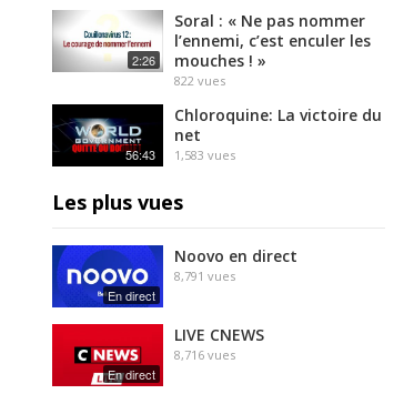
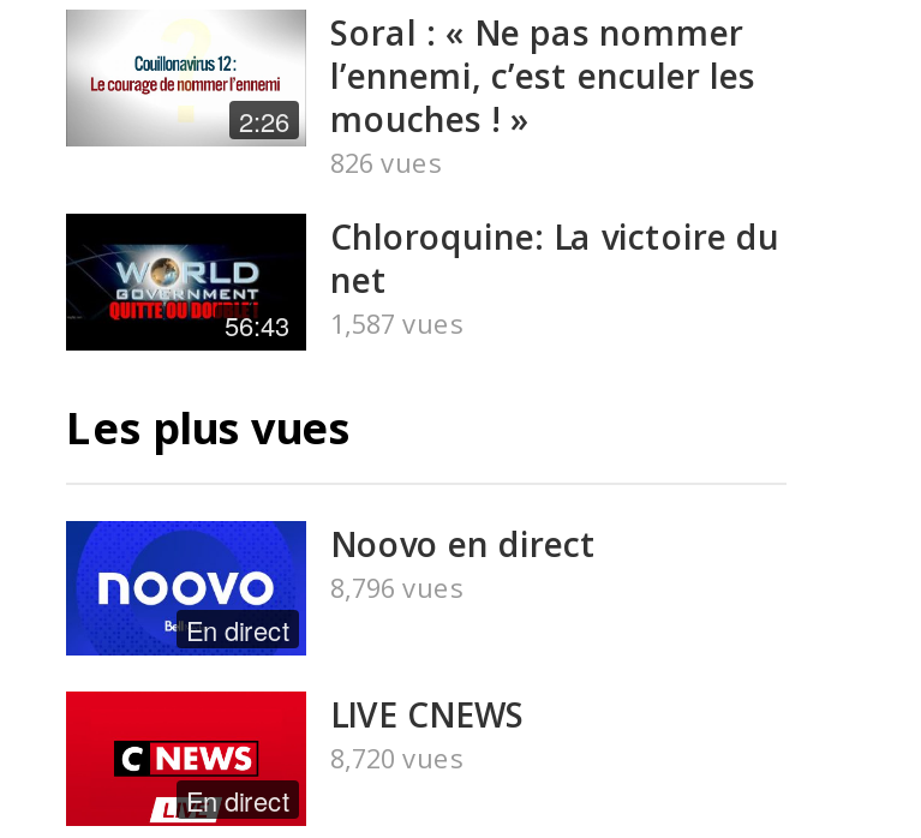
[174,72,225,88] 822 vues -> [330,145,441,181] 826 vues
[125,145,235,163] 56:43 1,583 vues -> [225,304,462,343] 56:43 1,587 vues
[174,267,235,284] 8,791 vues -> [330,569,462,605] 8,796 vues
[174,346,235,363] 8,716 vues -> [330,740,462,776] 8,720 vues

